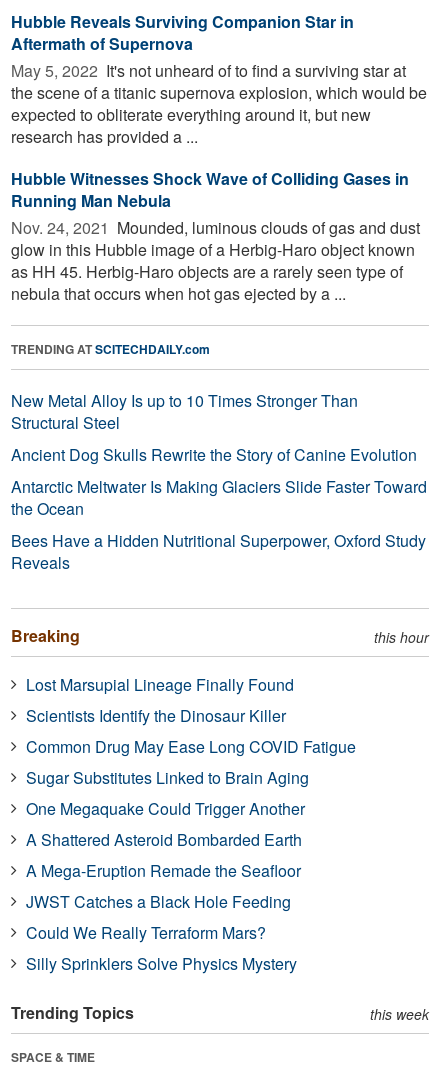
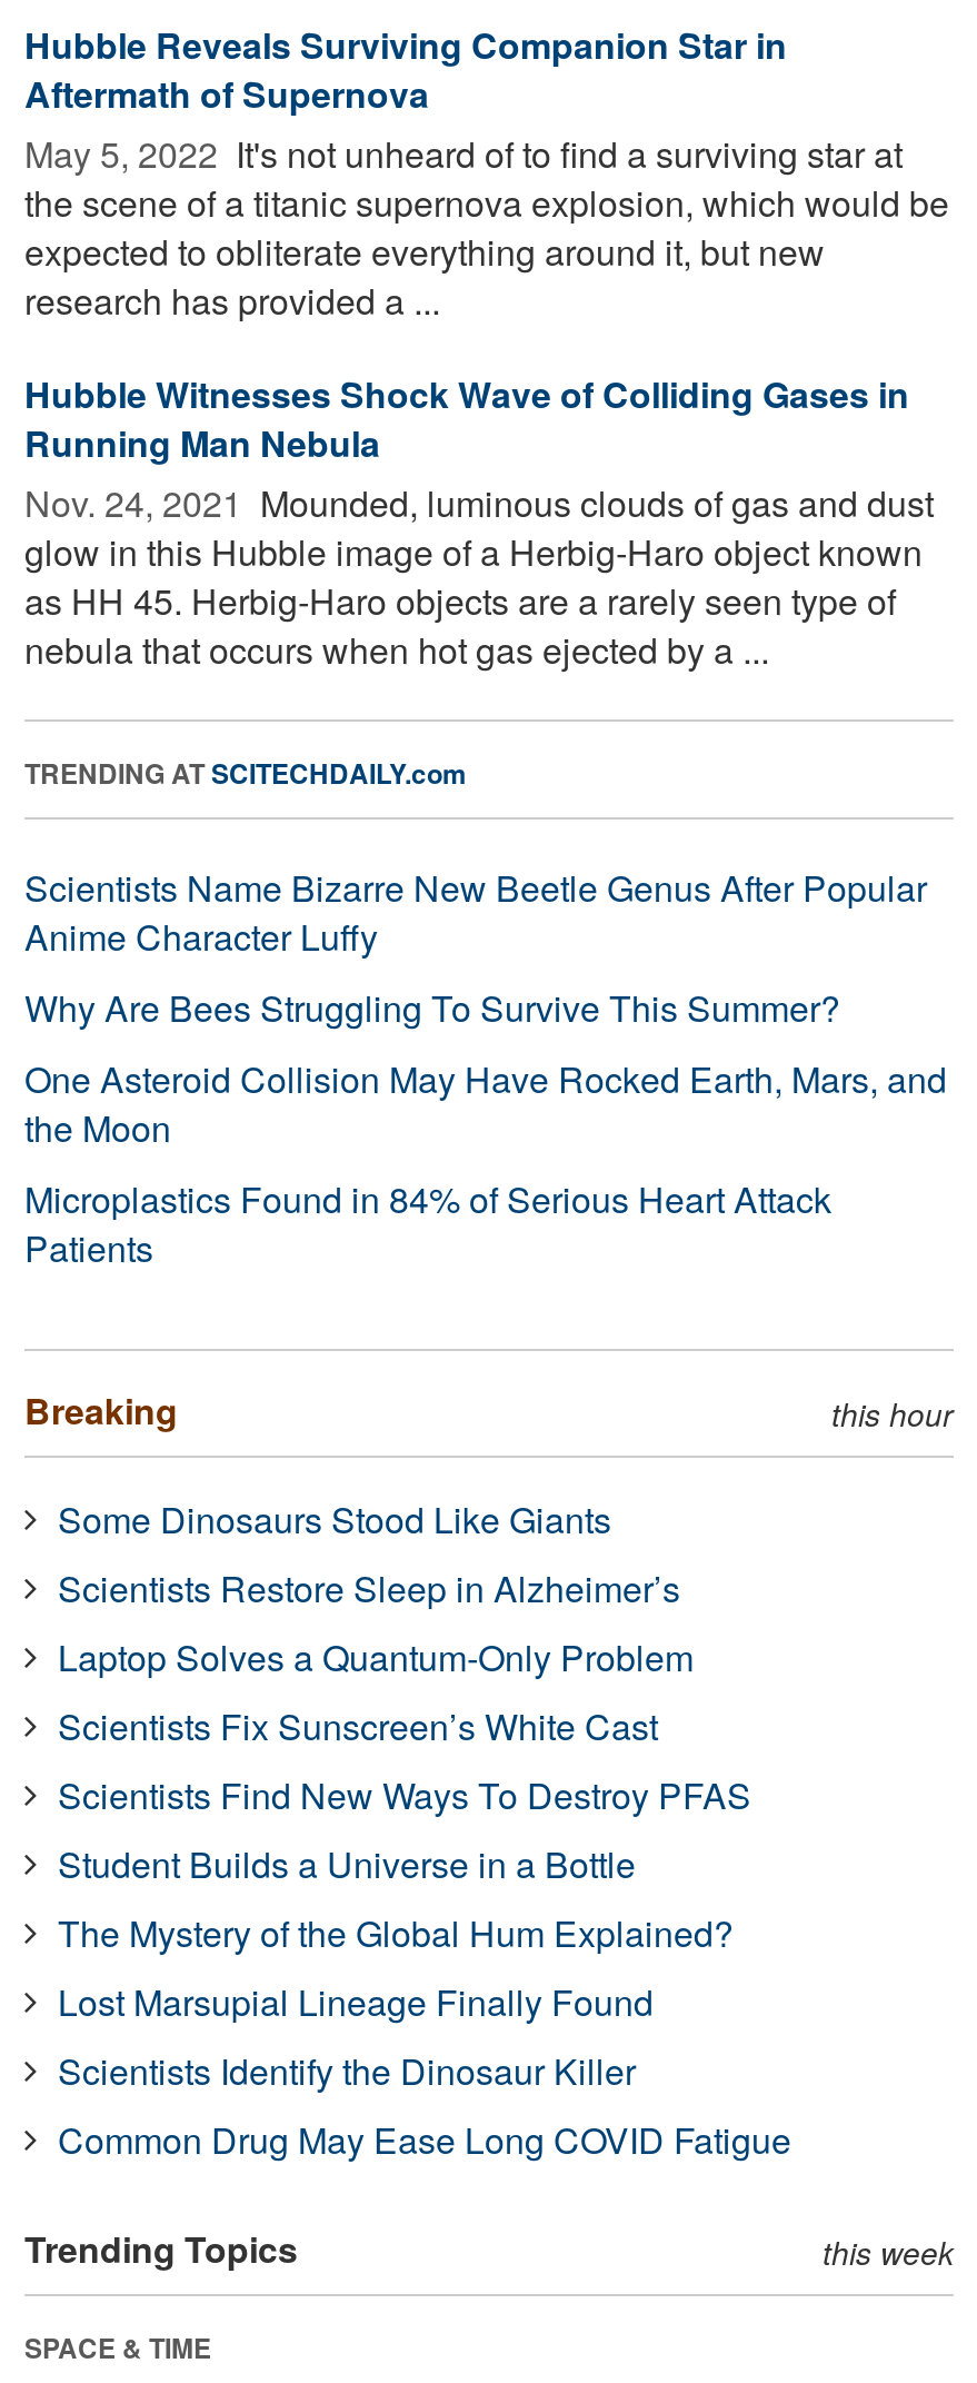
[11,389,427,574] New Metal Alloy Is up to 10 Times Stronger Than | Structural Steel | Ancient Dog Skulls Rewrite the Story of Canine Evolution | Antarctic Meltwater Is Making Glaciers Slide Faster Toward | the Ocean | Bees Have a Hidden Nutritional Superpower, Oxford Study | Reveals -> [24,861,947,1273] Scientists Name Bizarre New Beetle Genus After Popular | Anime Character Luffy | Why Are Bees Struggling To Survive This Summer? | One Asteroid Collision May Have Rocked Earth, Mars, and | the Moon | Microplastics Found in 84% of Serious Heart Attack | Patients
none -> [58,1493,751,1958] Some Dinosaurs Stood Like Giants | Scientists Restore Sleep in Alzheimer’s | Laptop Solves a Quantum-Only Problem | Scientists Fix Sunscreen’s White Cast | Scientists Find New Ways To Destroy PFAS | Student Builds a Universe in a Bottle | The Mystery of the Global Hum Explained?
moved [26,673,356,758] -> [58,1976,791,2165]: Lost Marsupial Lineage Finally Found | Scientists Identify the Dinosaur Killer | Common Drug May Ease Long COVID Fatigue
[26,766,309,975] Sugar Substitutes Linked to Brain Aging | One Megaquake Could Trigger Another | A Shattered Asteroid Bombarded Earth | A Mega-Eruption Remade the Seafloor | JWST Catches a Black Hole Feeding | Could We Really Terraform Mars? | Silly Sprinklers Solve Physics Mystery -> none

